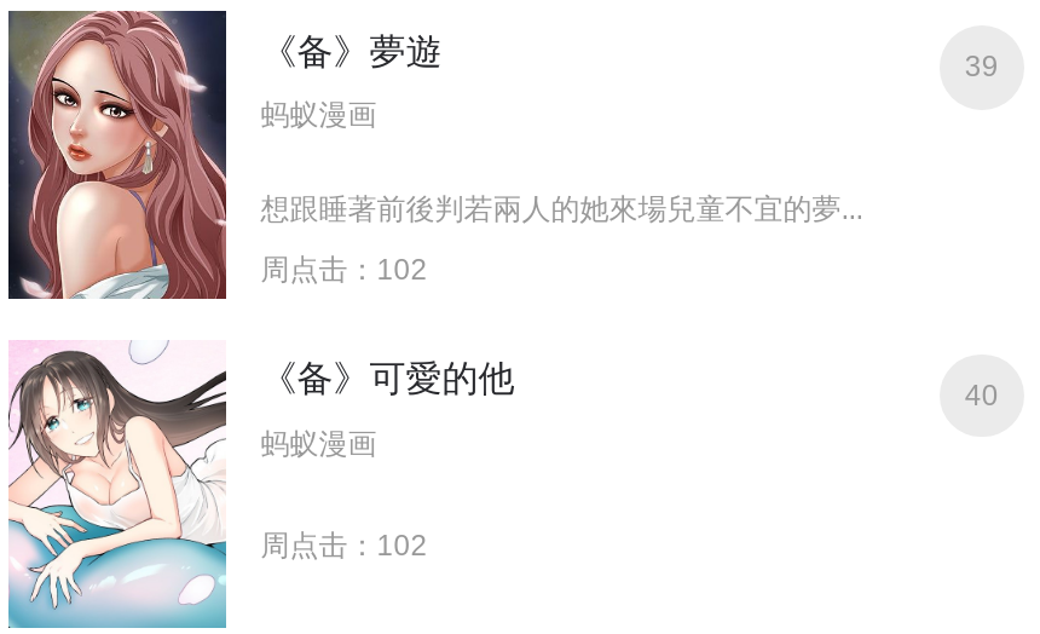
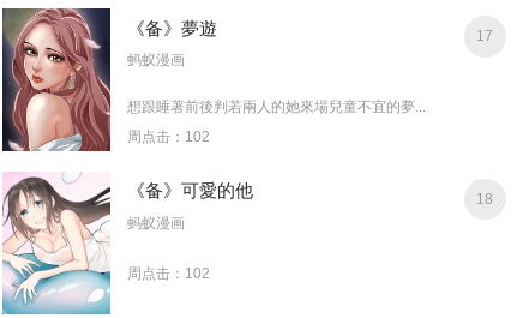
[965,50,998,83] 39 -> [477,28,493,44] 17
[965,377,998,411] 40 -> [477,190,493,207] 18

